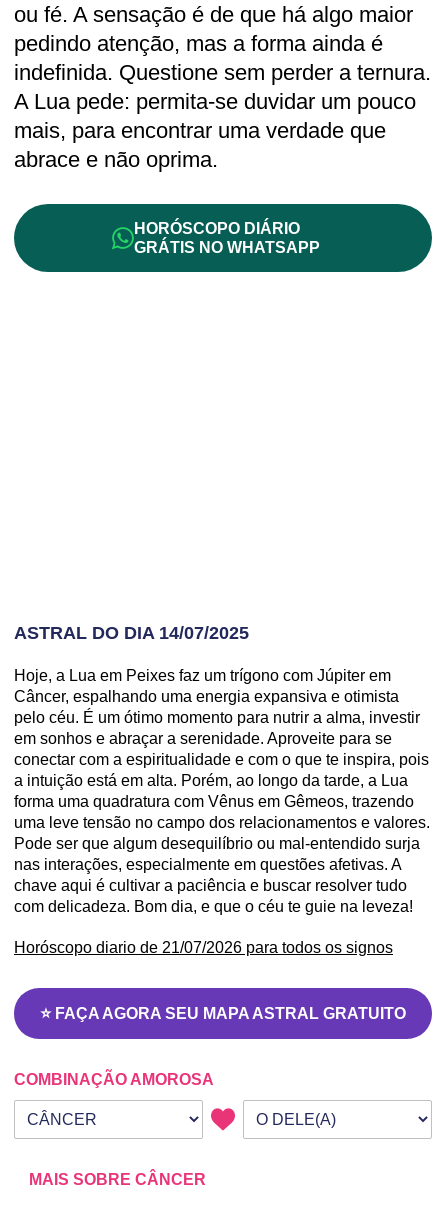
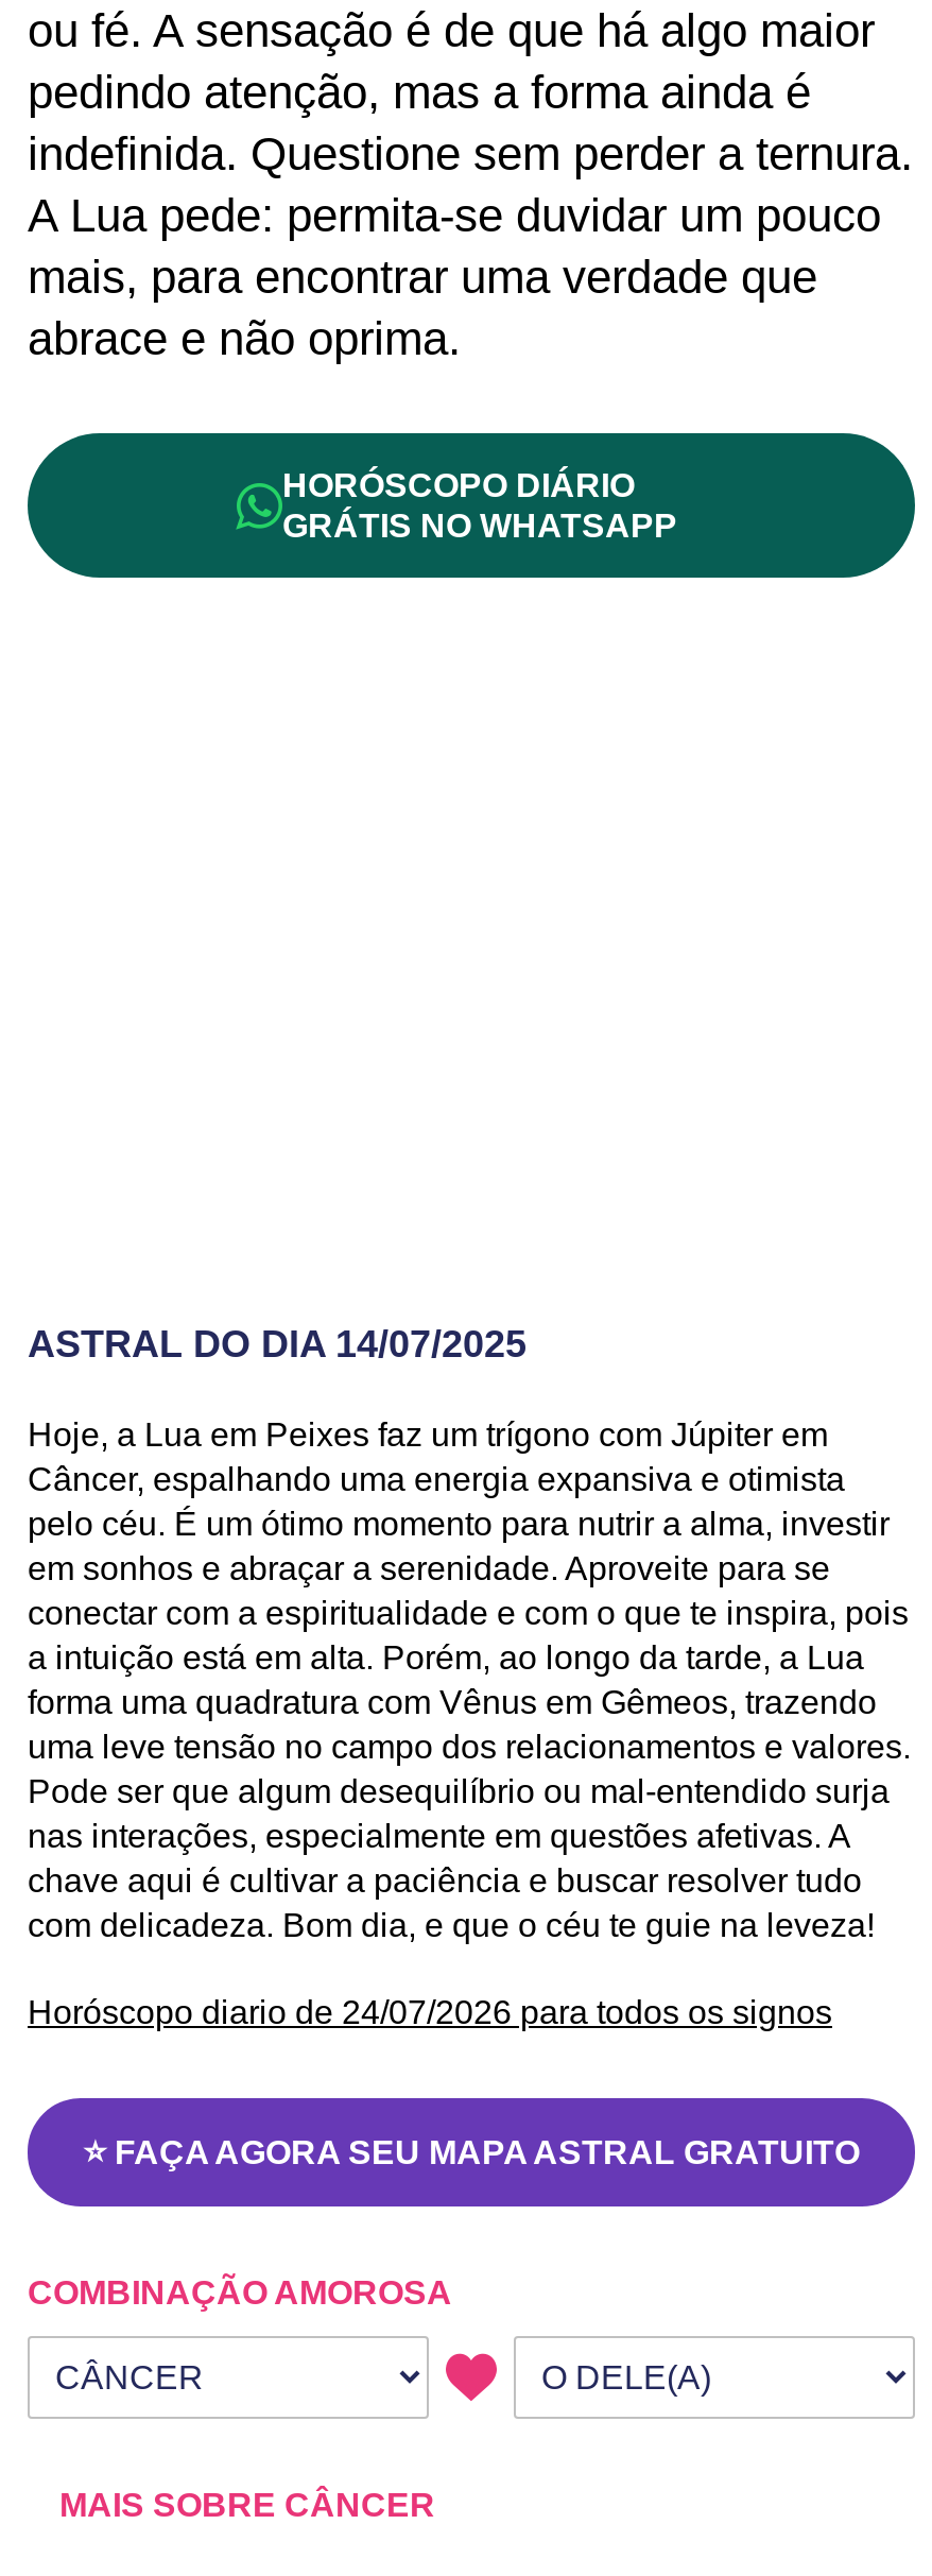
[14,939,393,956] Horóscopo diario de 21/07/2026 para todos os signos -> [28,1994,832,2030] Horóscopo diario de 24/07/2026 para todos os signos

